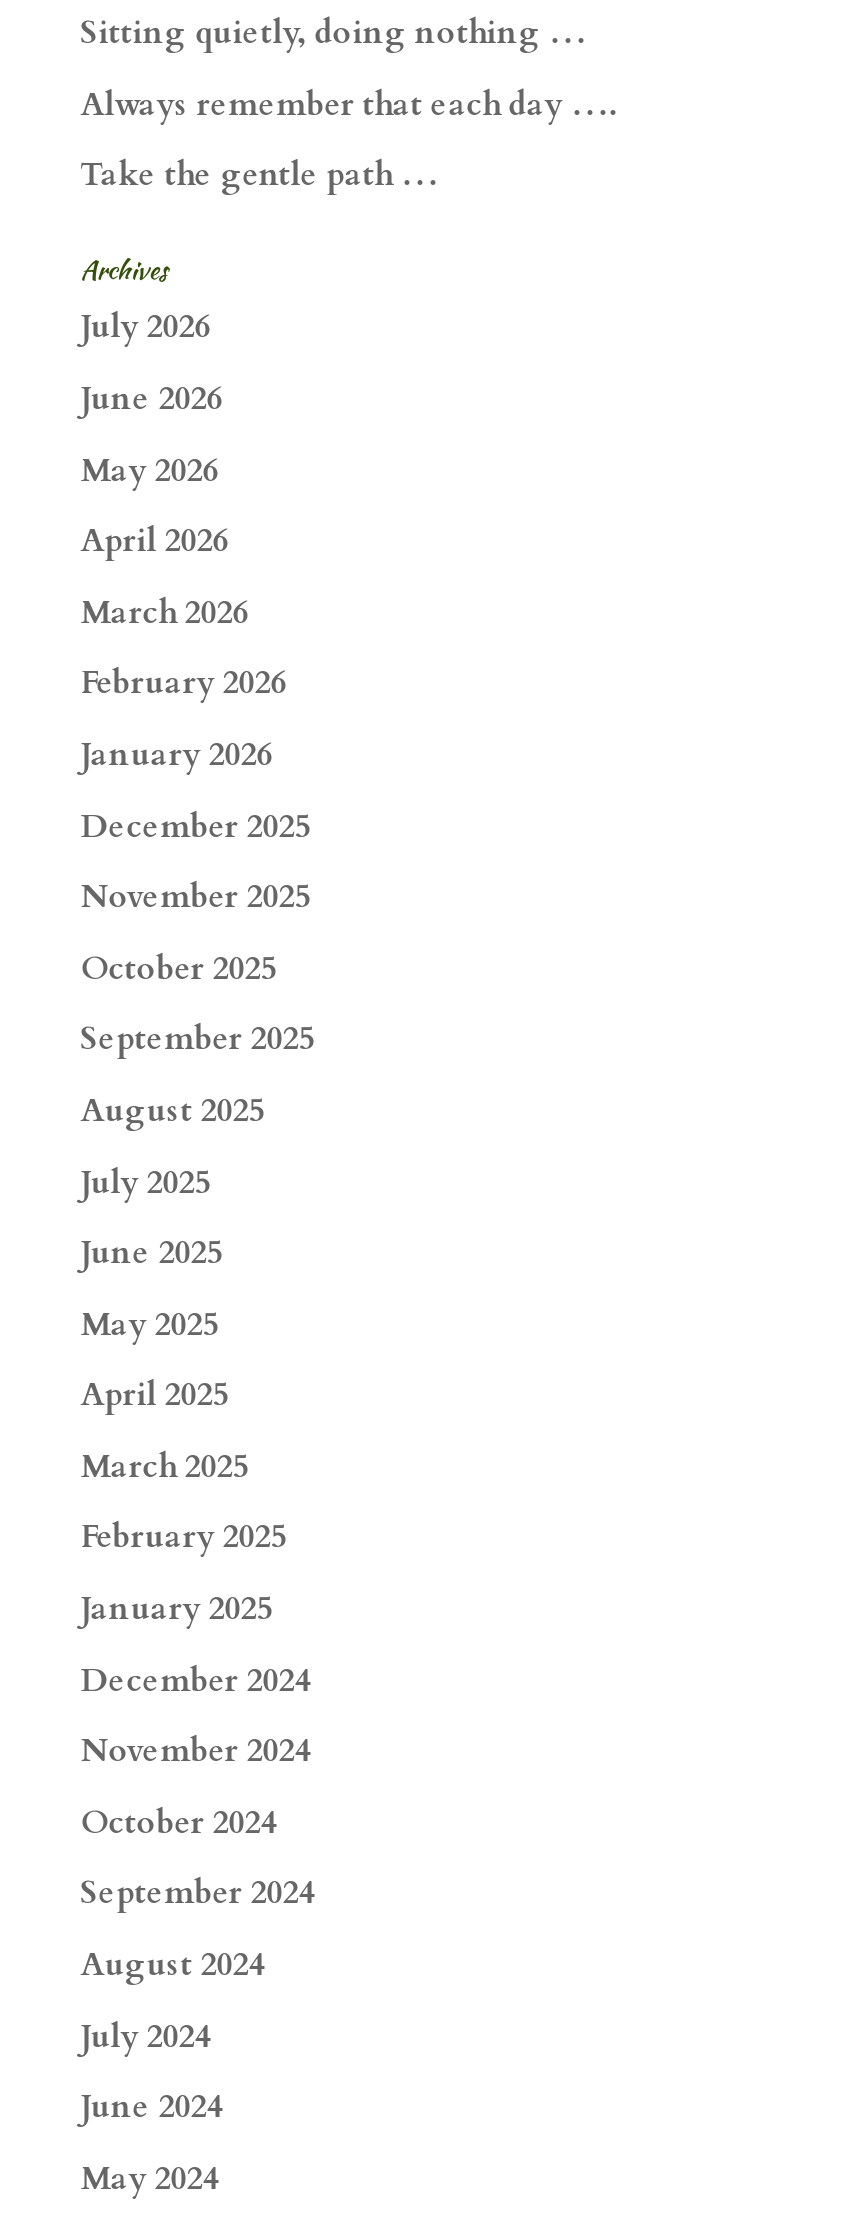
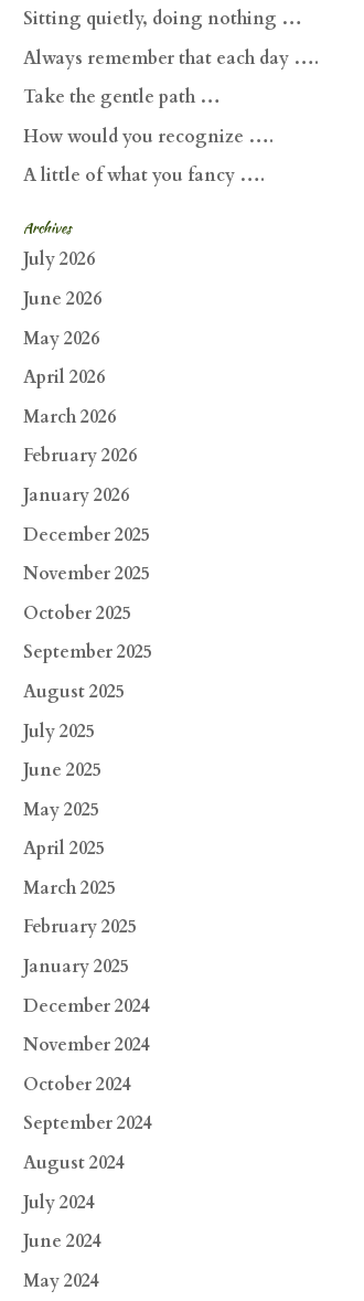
none -> [23,124,273,188] How would you recognize …. | A little of what you fancy ….

